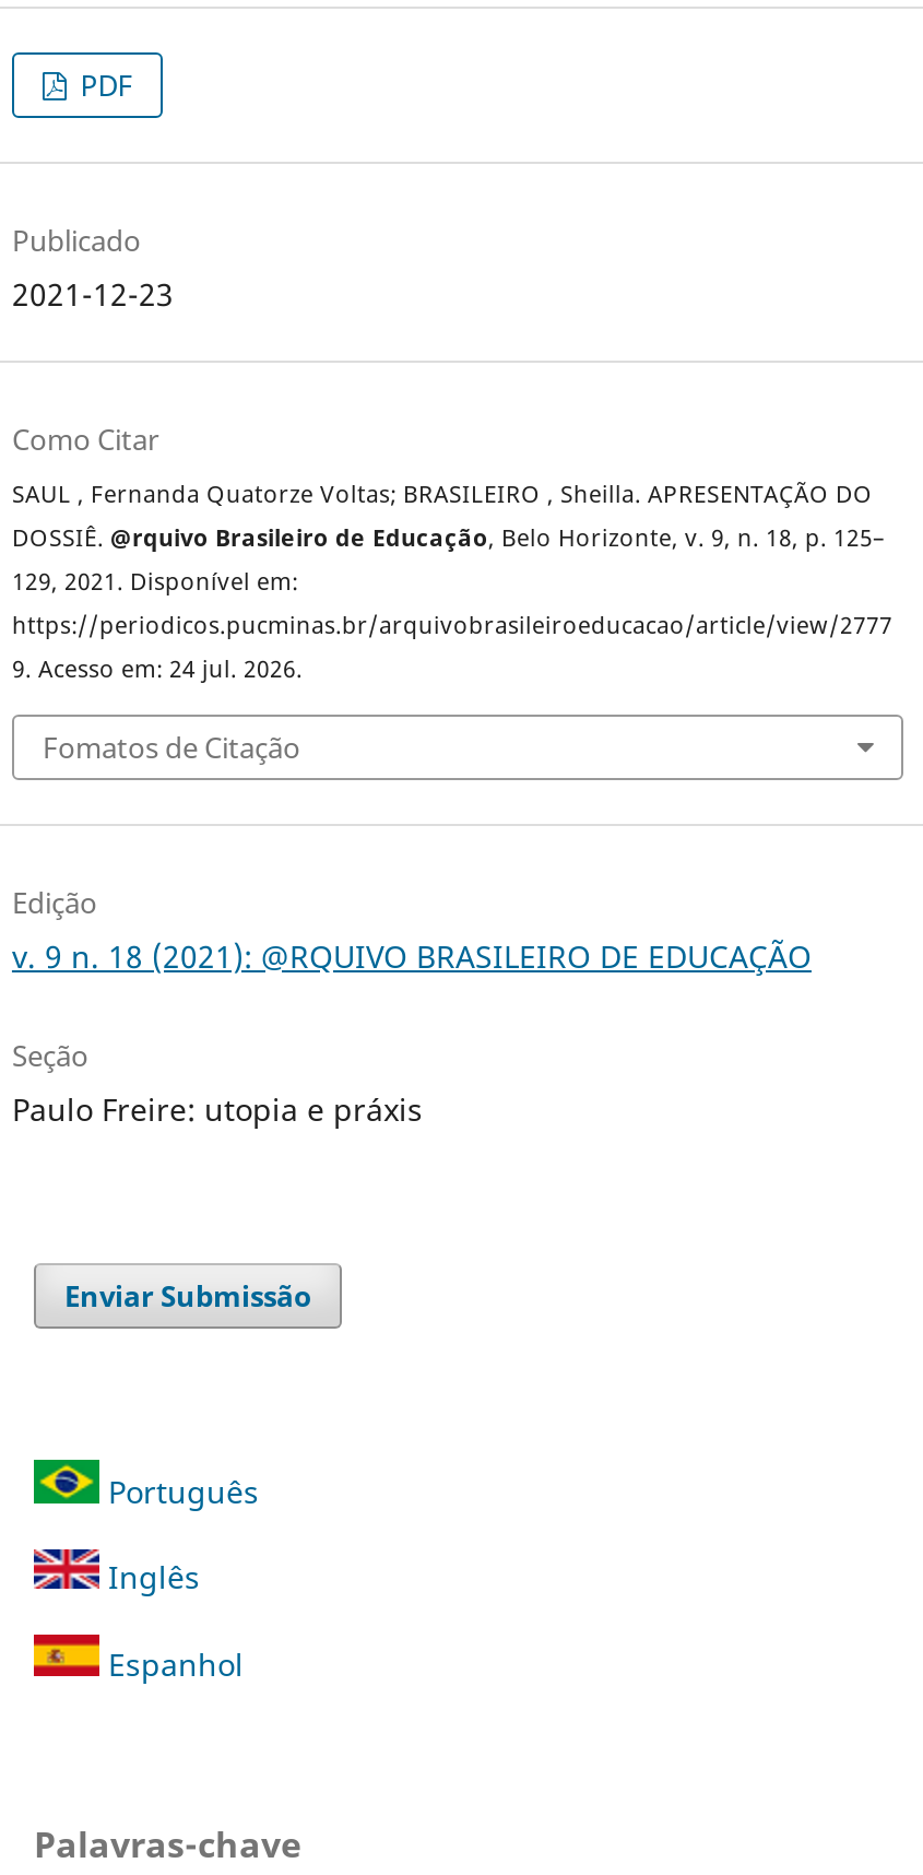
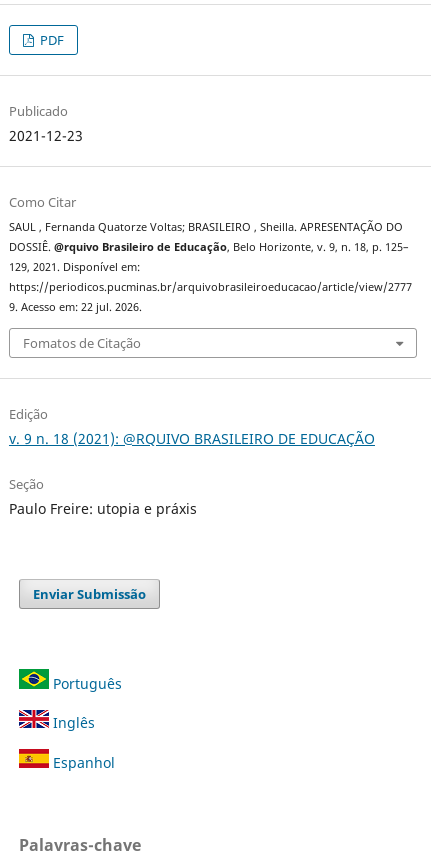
[12,653,303,684] 9. Acesso em: 24 jul. 2026. -> [9,300,142,314] 9. Acesso em: 22 jul. 2026.

